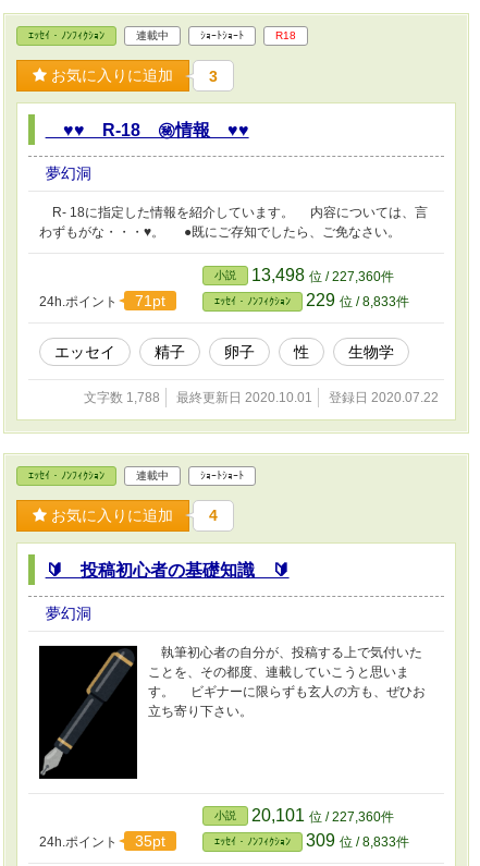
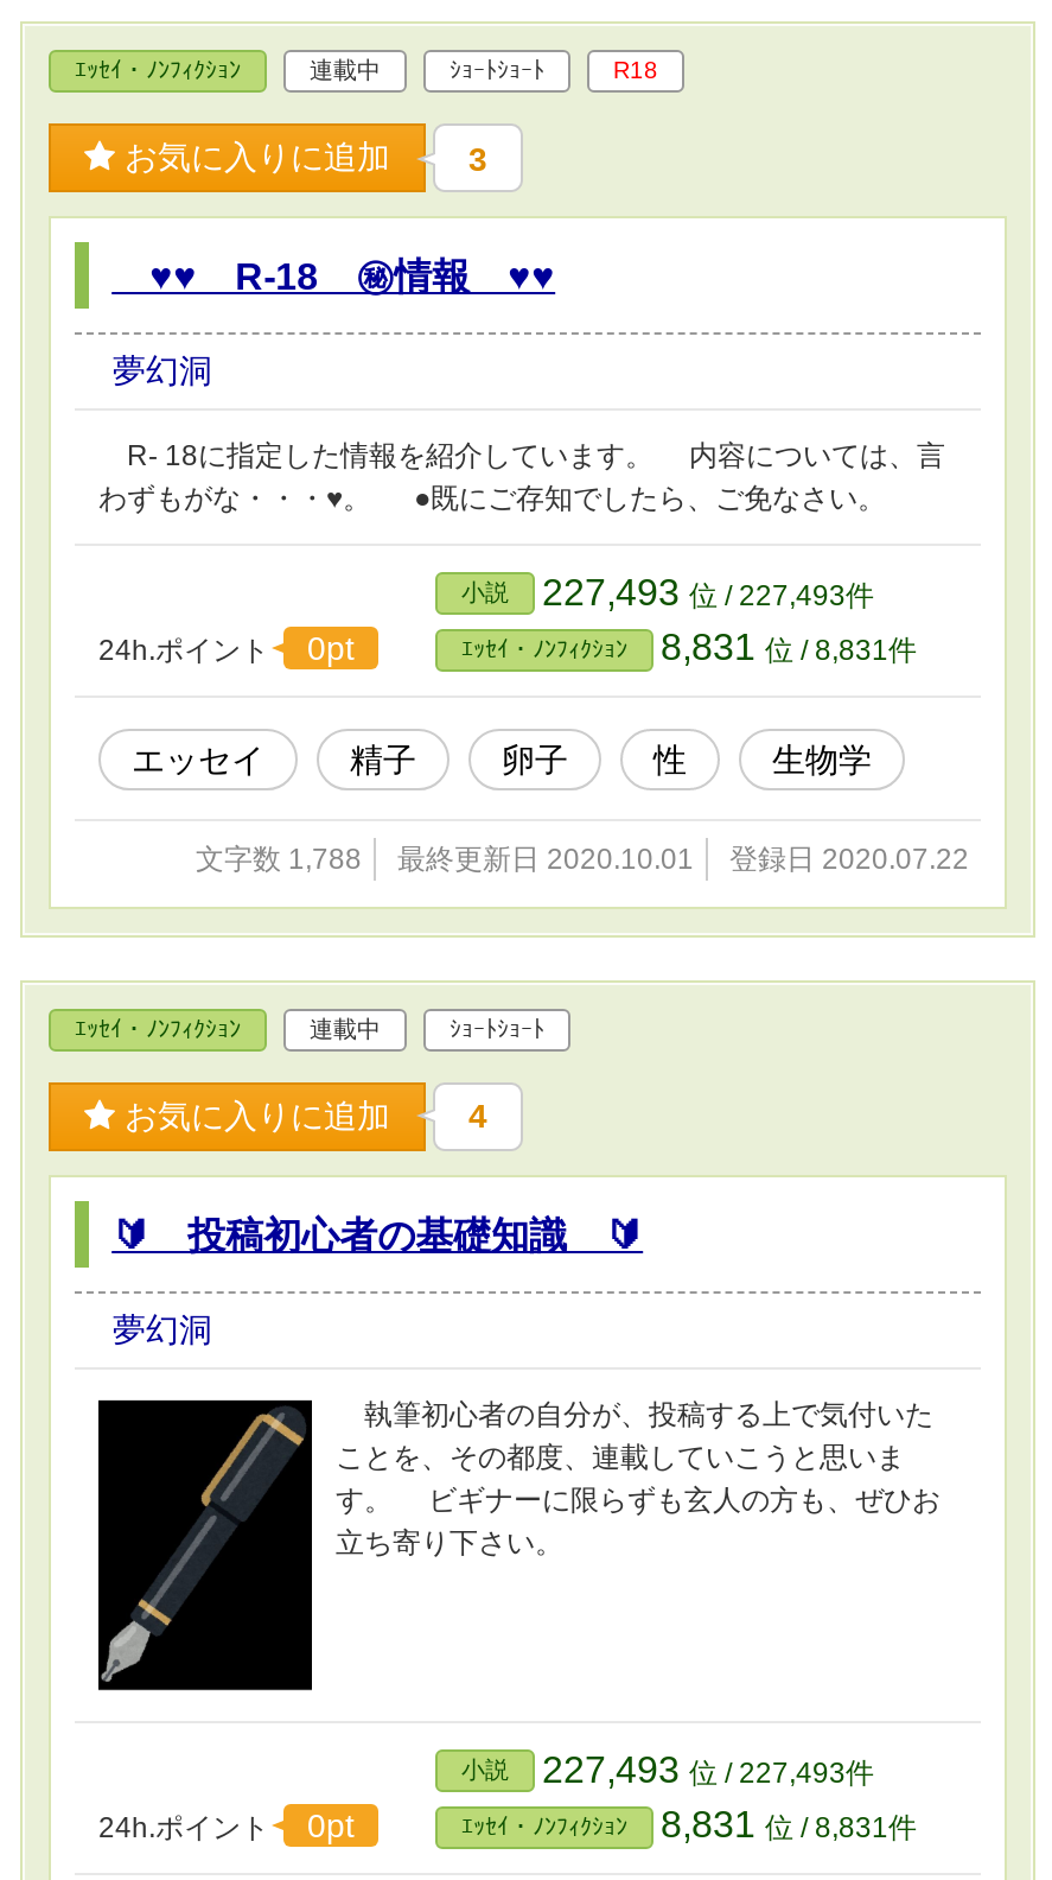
[214,266,394,284] 小説 13,498位 / 227,360件 -> [461,572,874,612] 小説 227,493位 / 227,493件
[39,292,165,309] 24h.ポイント 71pt -> [98,629,355,667] 24h.ポイント 0pt
[306,291,409,309] 229位 / 8,833件 -> [661,627,917,667] 8,831位 / 8,831件
[214,806,394,824] 小説 20,101位 / 227,360件 -> [461,1748,874,1789] 小説 227,493位 / 227,493件
[39,832,165,849] 24h.ポイント 35pt -> [98,1805,355,1843] 24h.ポイント 0pt
[306,831,409,849] 309位 / 8,833件 -> [661,1803,917,1843] 8,831位 / 8,831件

